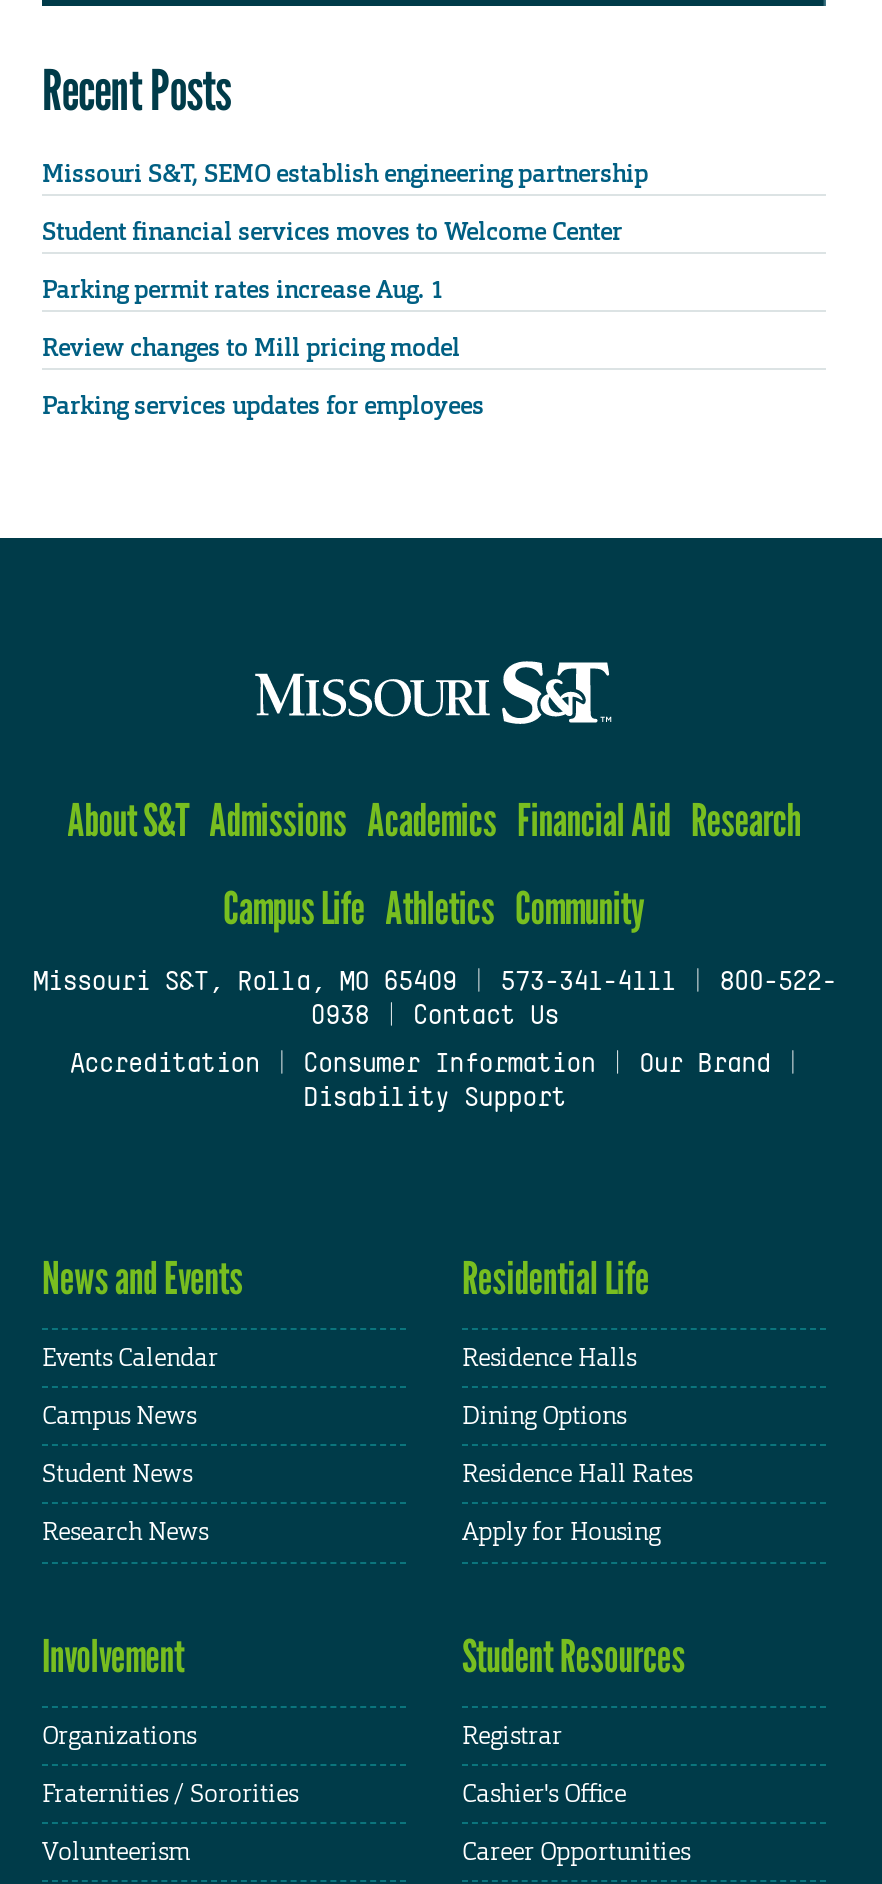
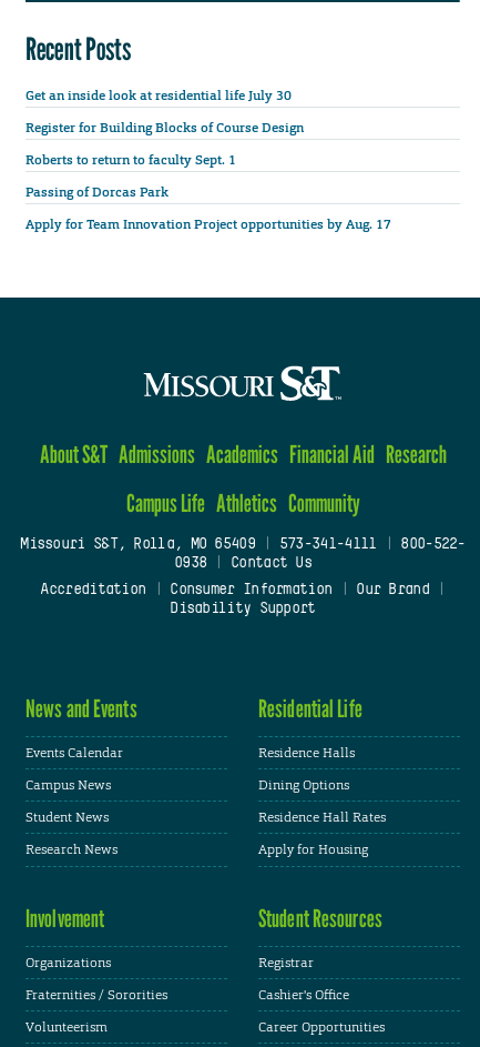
[42,157,648,189] Missouri S&T, SEMO establish engineering partnership -> [25,86,292,104] Get an inside look at residential life July 30
[42,215,622,247] Student financial services moves to Welcome Center -> [25,118,304,136] Register for Building Blocks of Course Design
[42,274,444,306] Parking permit rates increase Aug. 1 -> [25,151,239,169] Roberts to return to faculty Sept. 1
[42,332,460,364] Review changes to Mill pricing model -> [25,183,168,201] Passing of Dorcas Park
[42,390,484,422] Parking services updates for employees -> [25,215,391,233] Apply for Team Innovation Project opportunities by Aug. 17

